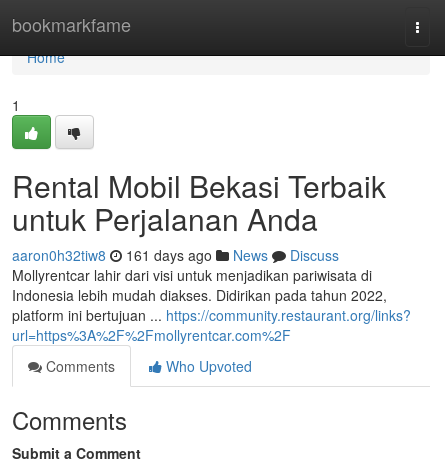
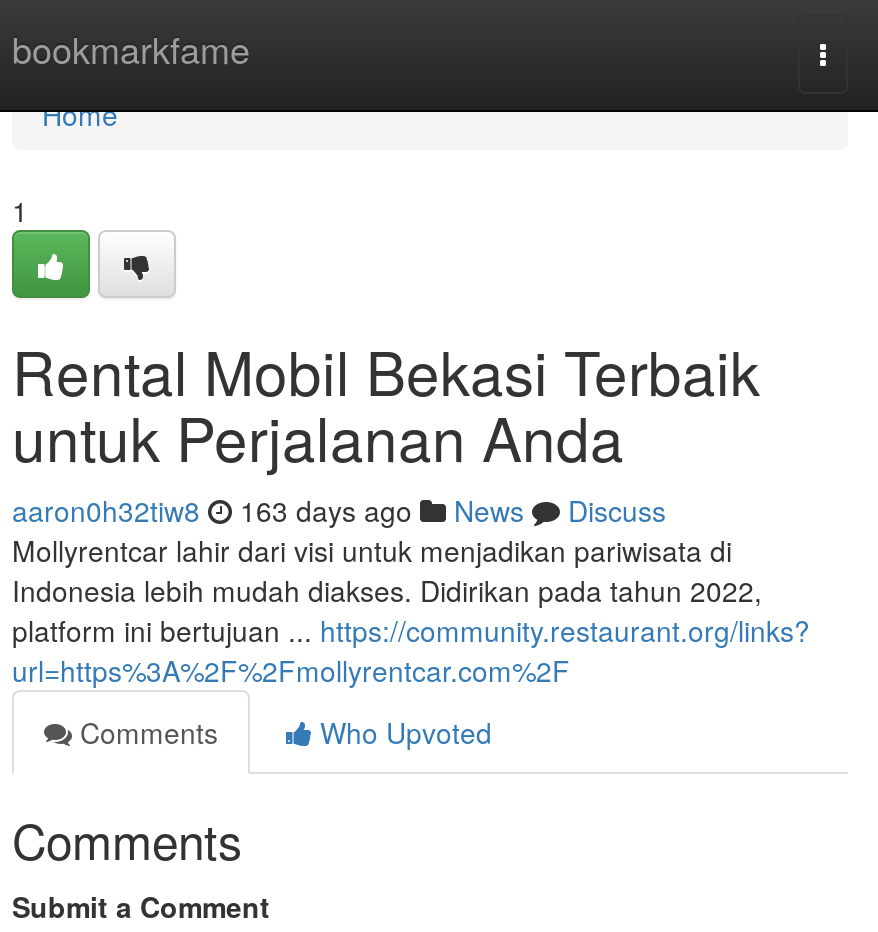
[12,245,339,265] aaron0h32tiw8 161 days ago News Discuss -> [12,490,666,530] aaron0h32tiw8 163 days ago News Discuss

